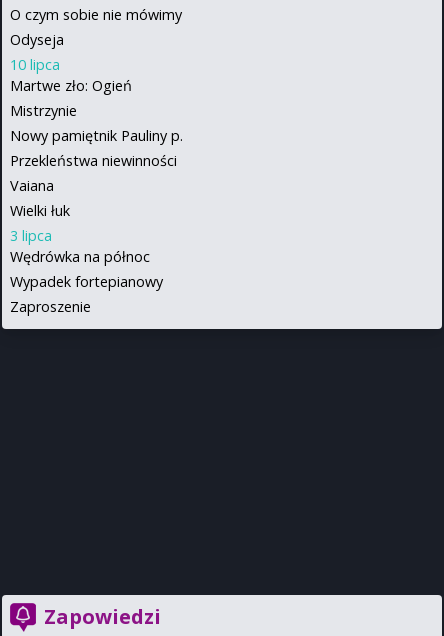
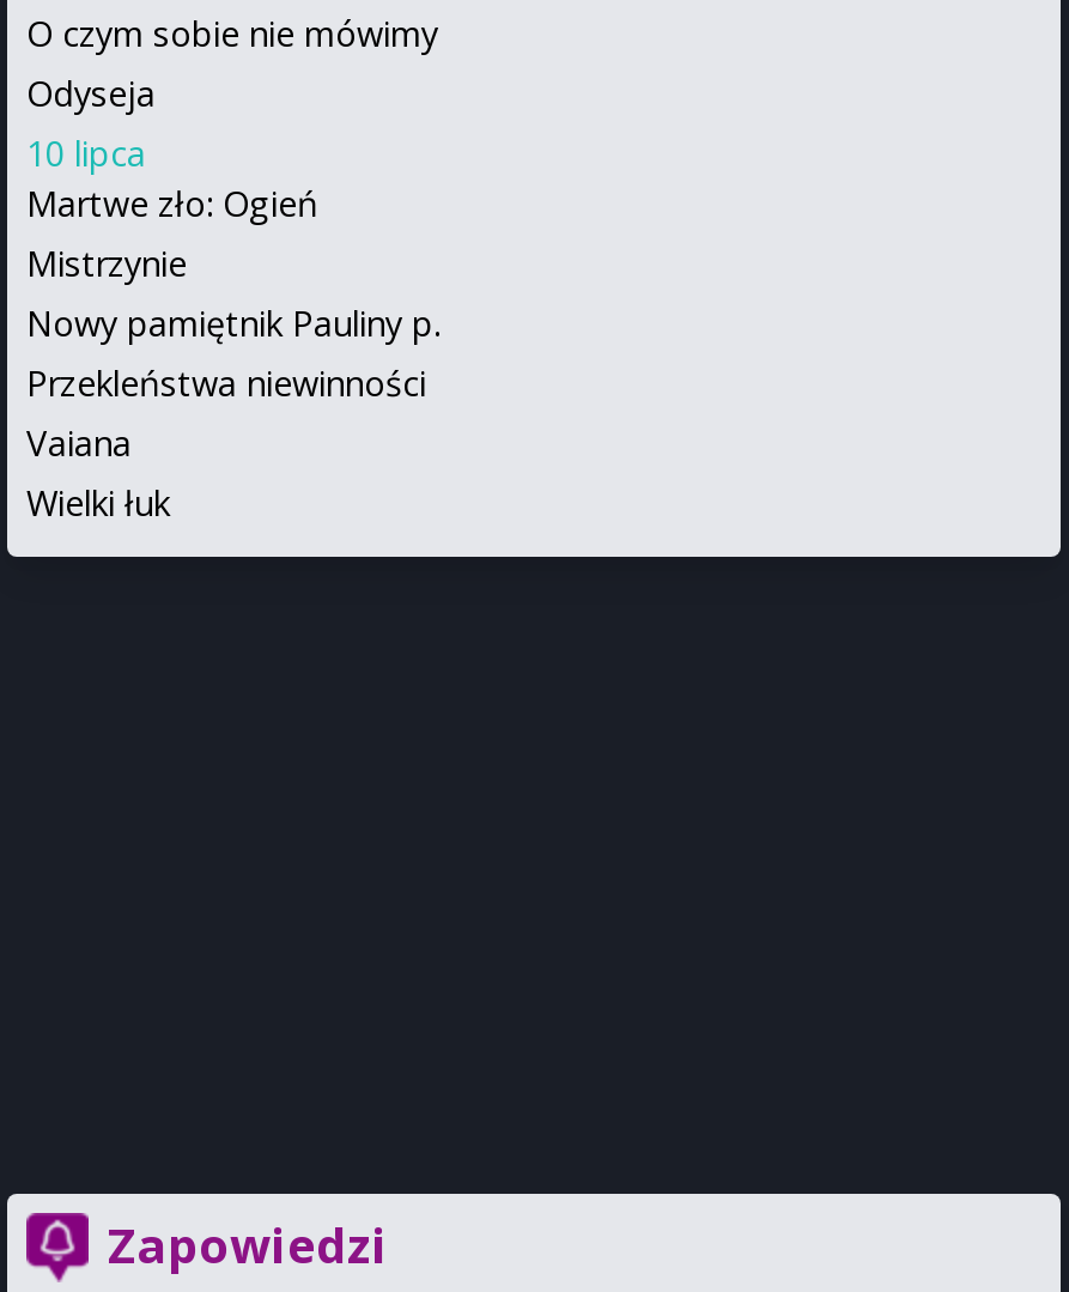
[10,226,163,316] 3 lipca | Wędrówka na północ | Wypadek fortepianowy | Zaproszenie -> none

